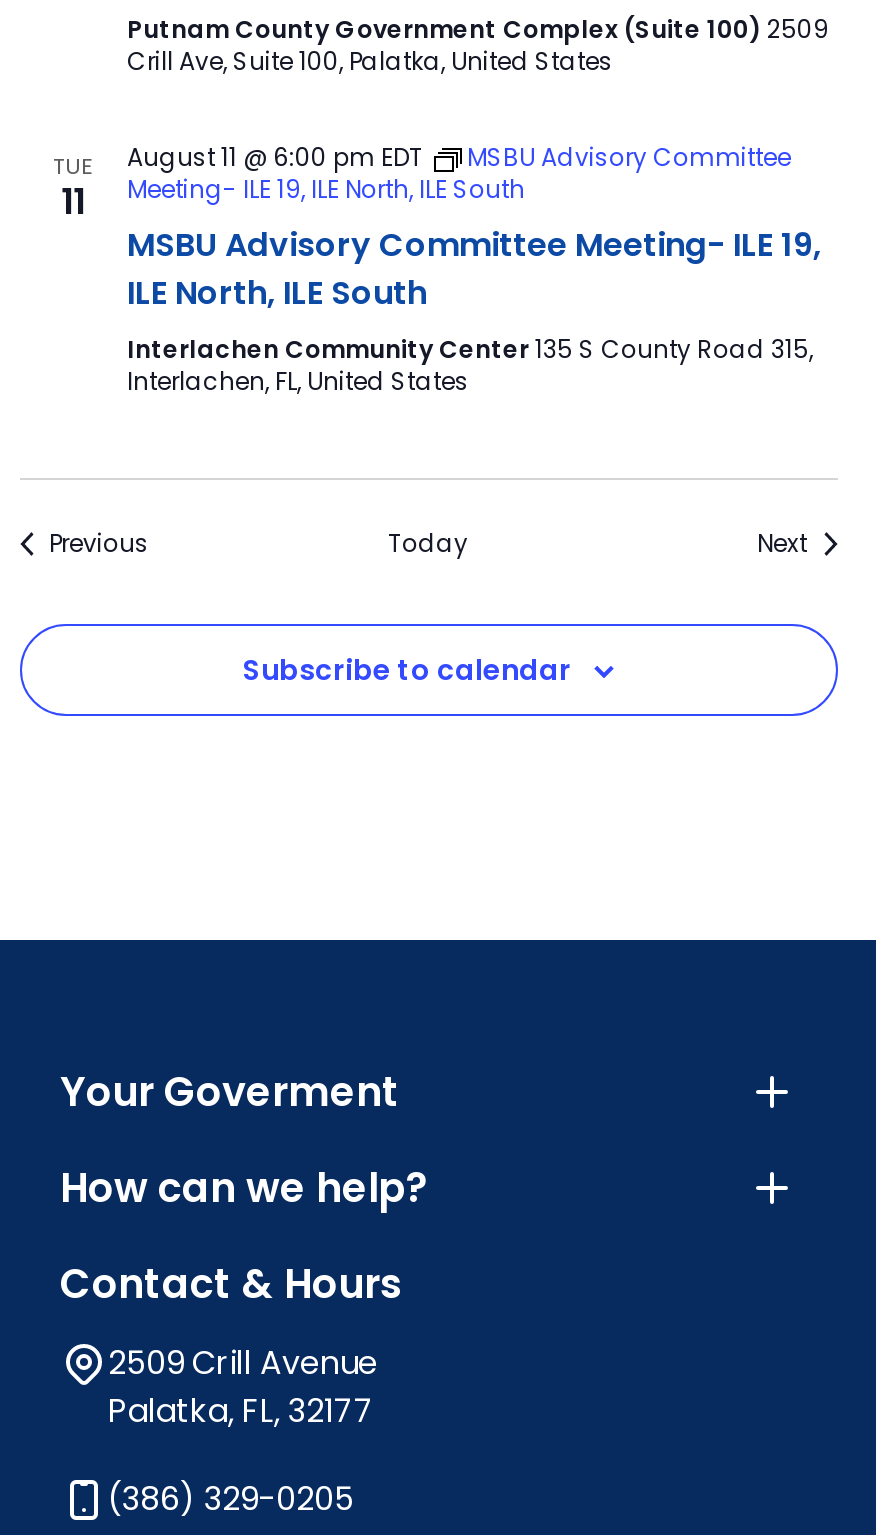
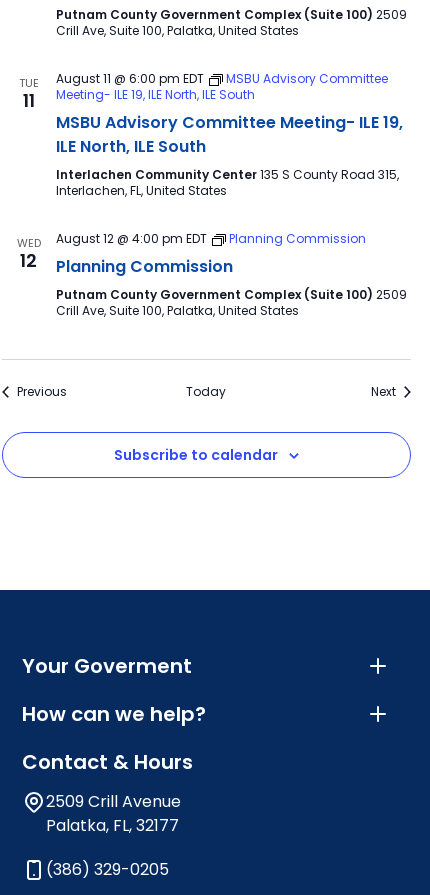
none -> [16,235,40,273] WED | 12
none -> [55,230,406,319] August 12 @ 4:00 pm EDT | Planning Commission | Planning Commission | Putnam County Government Complex (Suite 100) 2509 | Crill Ave, Suite 100, Palatka, United States

